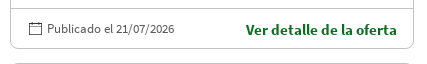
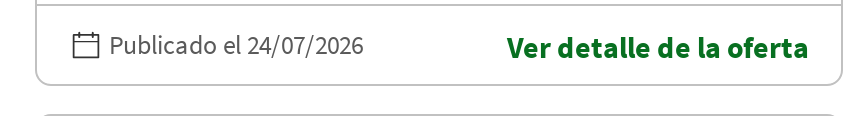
[47,20,174,37] Publicado el 21/07/2026 -> [109,28,363,62] Publicado el 24/07/2026

